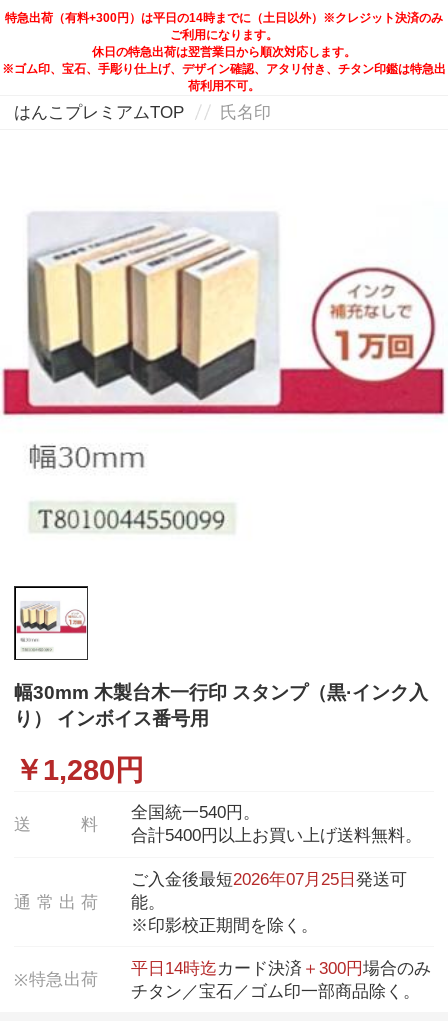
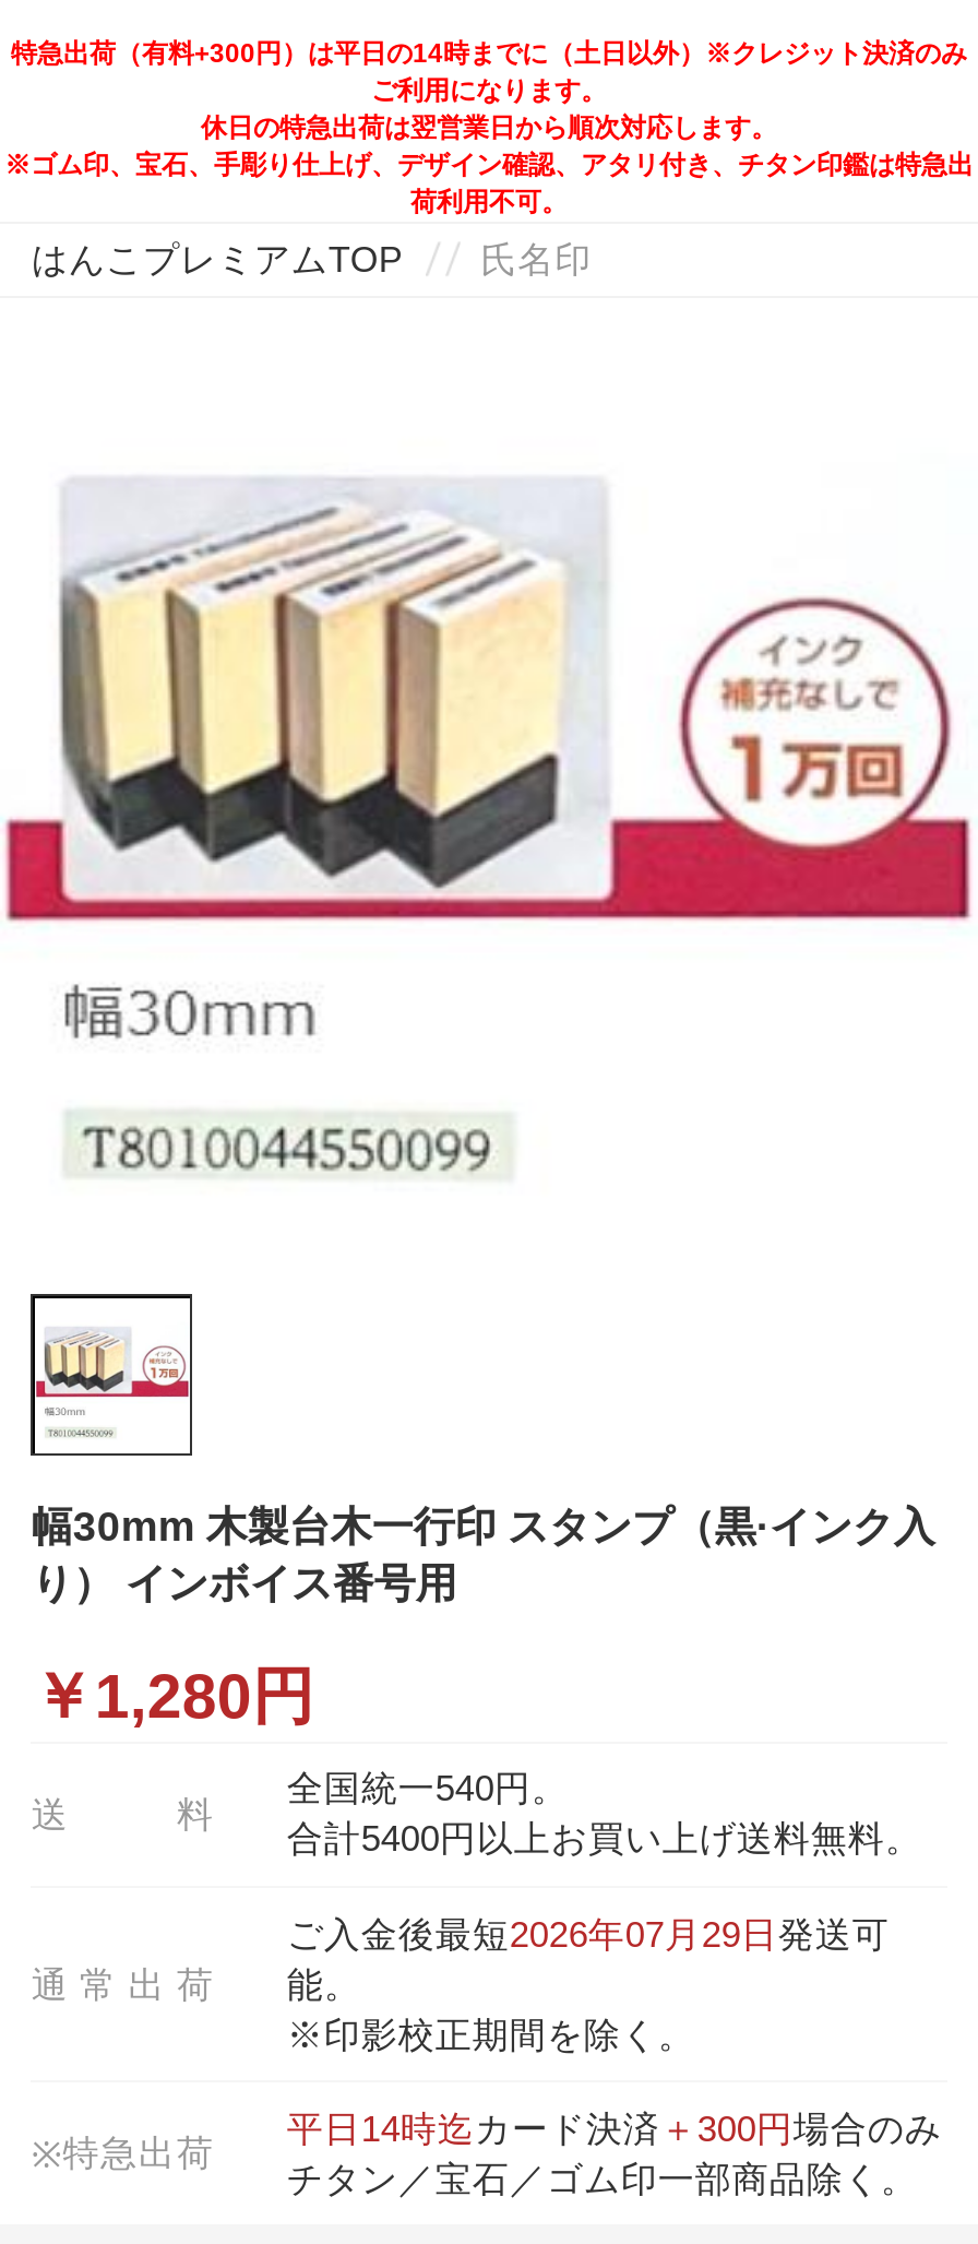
[131,870,407,889] ご入金後最短2026年07月25日発送可 -> [287,1914,889,1955] ご入金後最短2026年07月29日発送可

